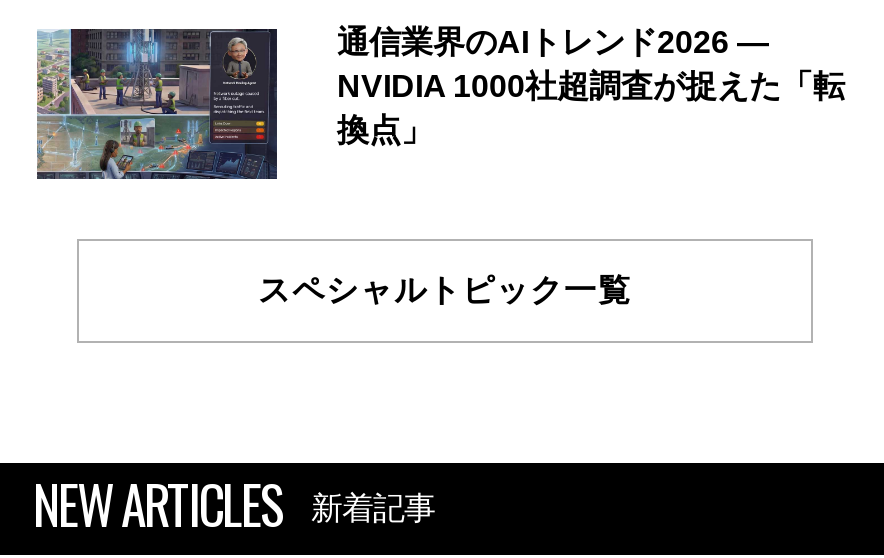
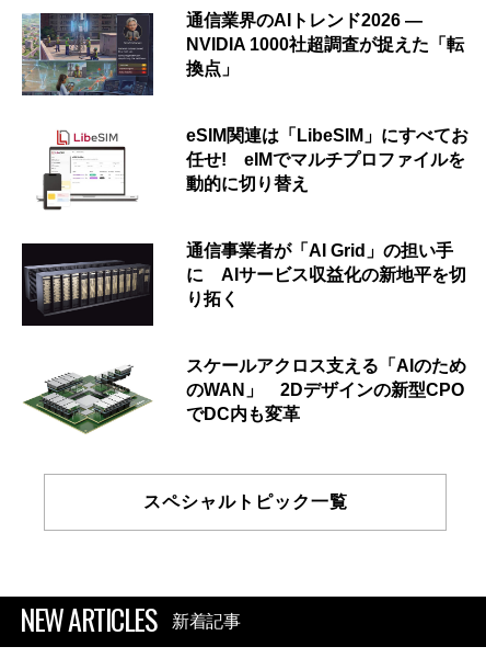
none -> [21,241,466,327] [image] | 通信事業者が「AI Grid」の担い手 | に AIサービス収益化の新地平を切 | り拓く
none -> [23,356,466,434] [image] | スケールアクロス支える「AIのため | のWAN」 2Dデザインの新型CPO | でDC内も変革
none -> [36,131,138,211] [image]
none -> [186,126,468,193] eSIM関連は「LibeSIM」にすべてお | 任せ! eIMでマルチプロファイルを | 動的に切り替え

